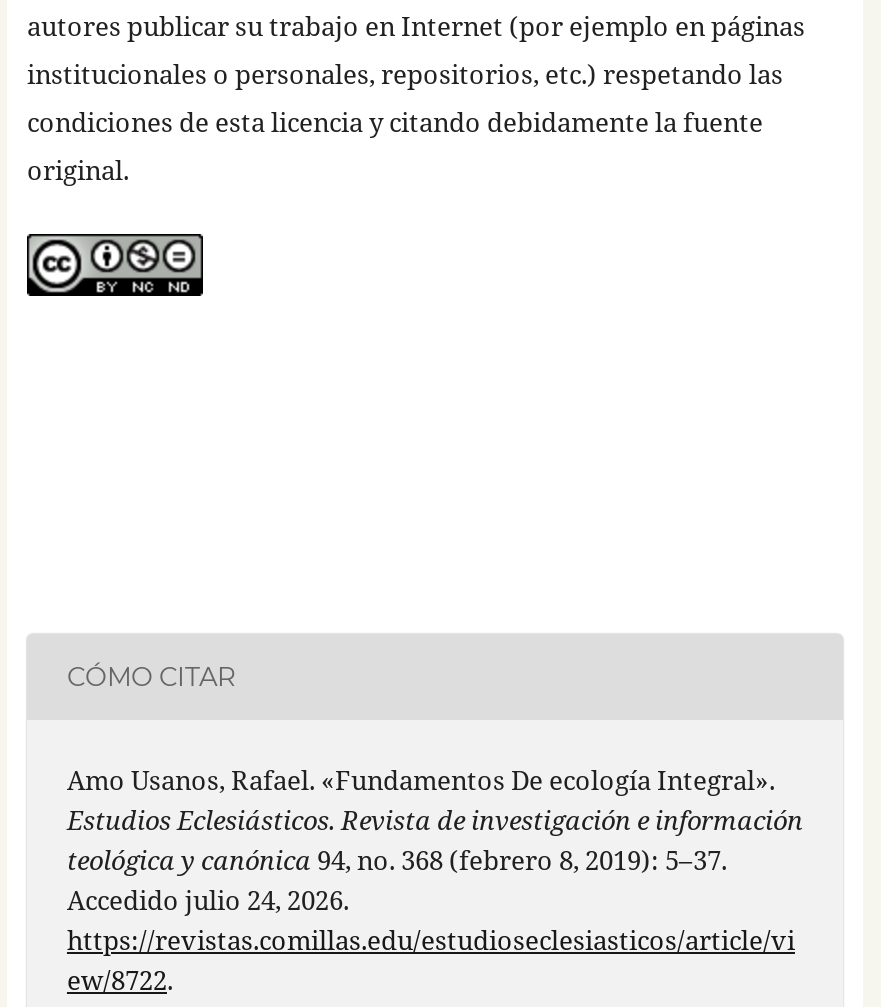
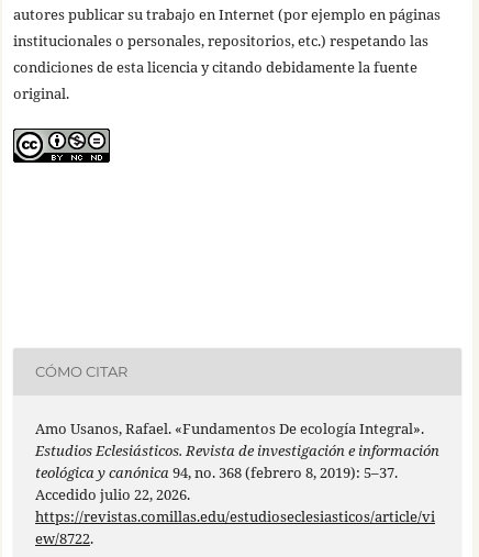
[67,881,349,917] Accedido julio 24, 2026. -> [35,484,190,504] Accedido julio 22, 2026.

